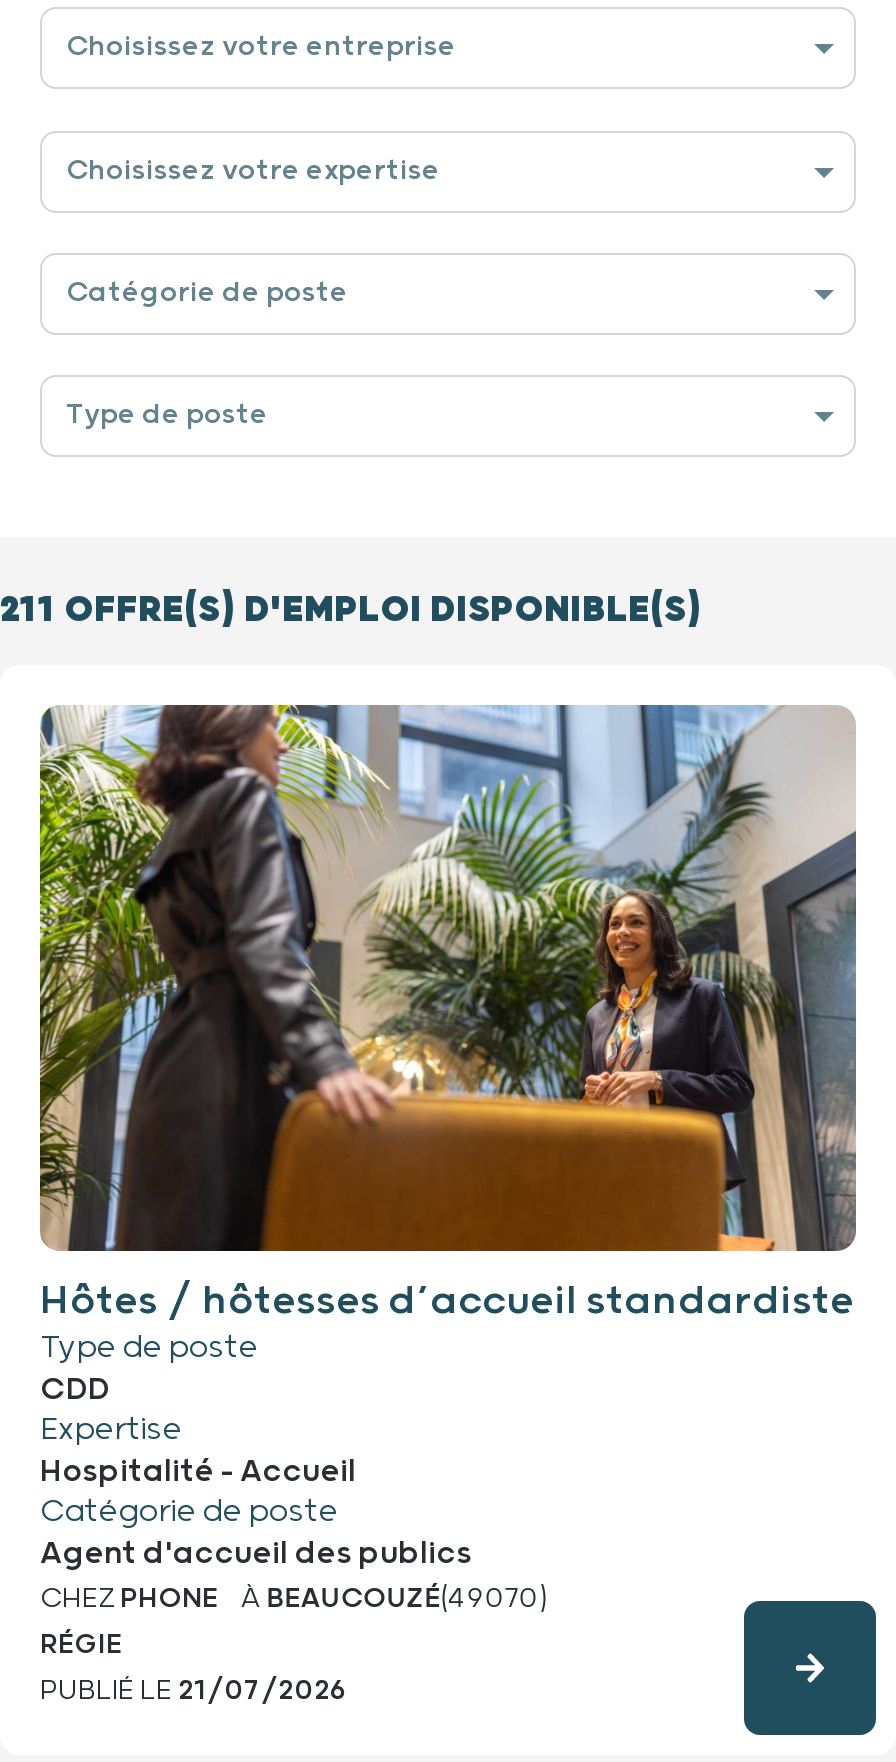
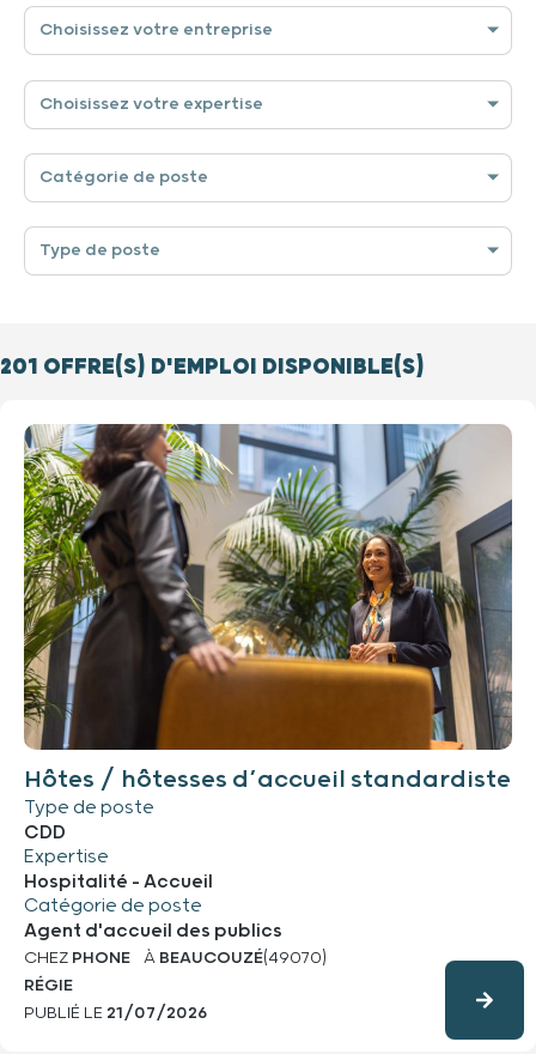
[0,590,702,632] 211 OFFRE(S) D'EMPLOI DISPONIBLE(S) -> [0,354,425,379] 201 OFFRE(S) D'EMPLOI DISPONIBLE(S)

